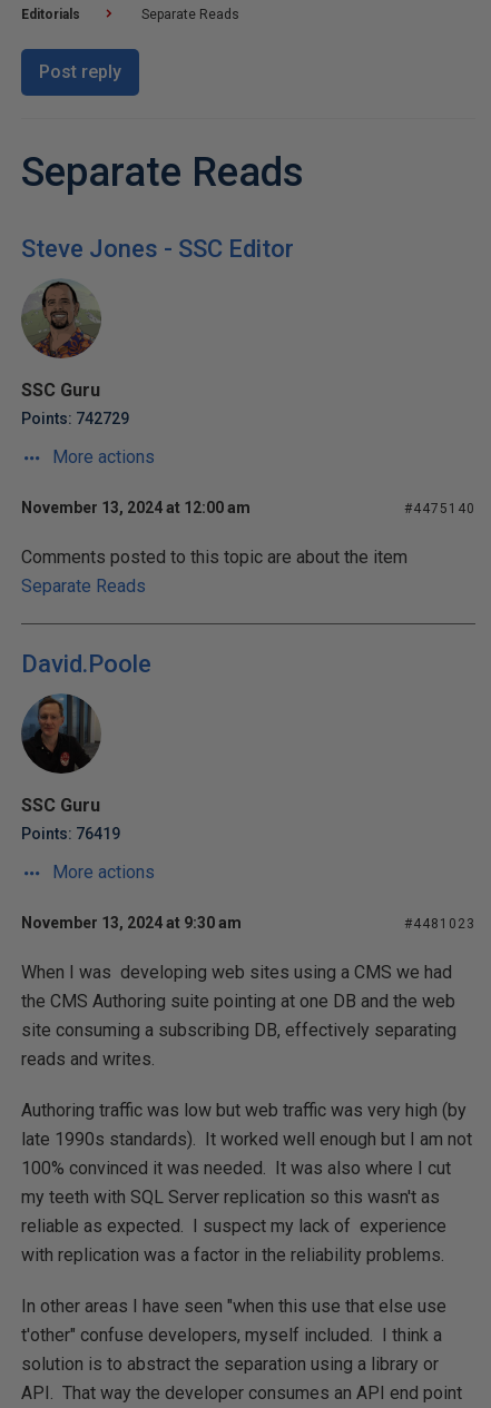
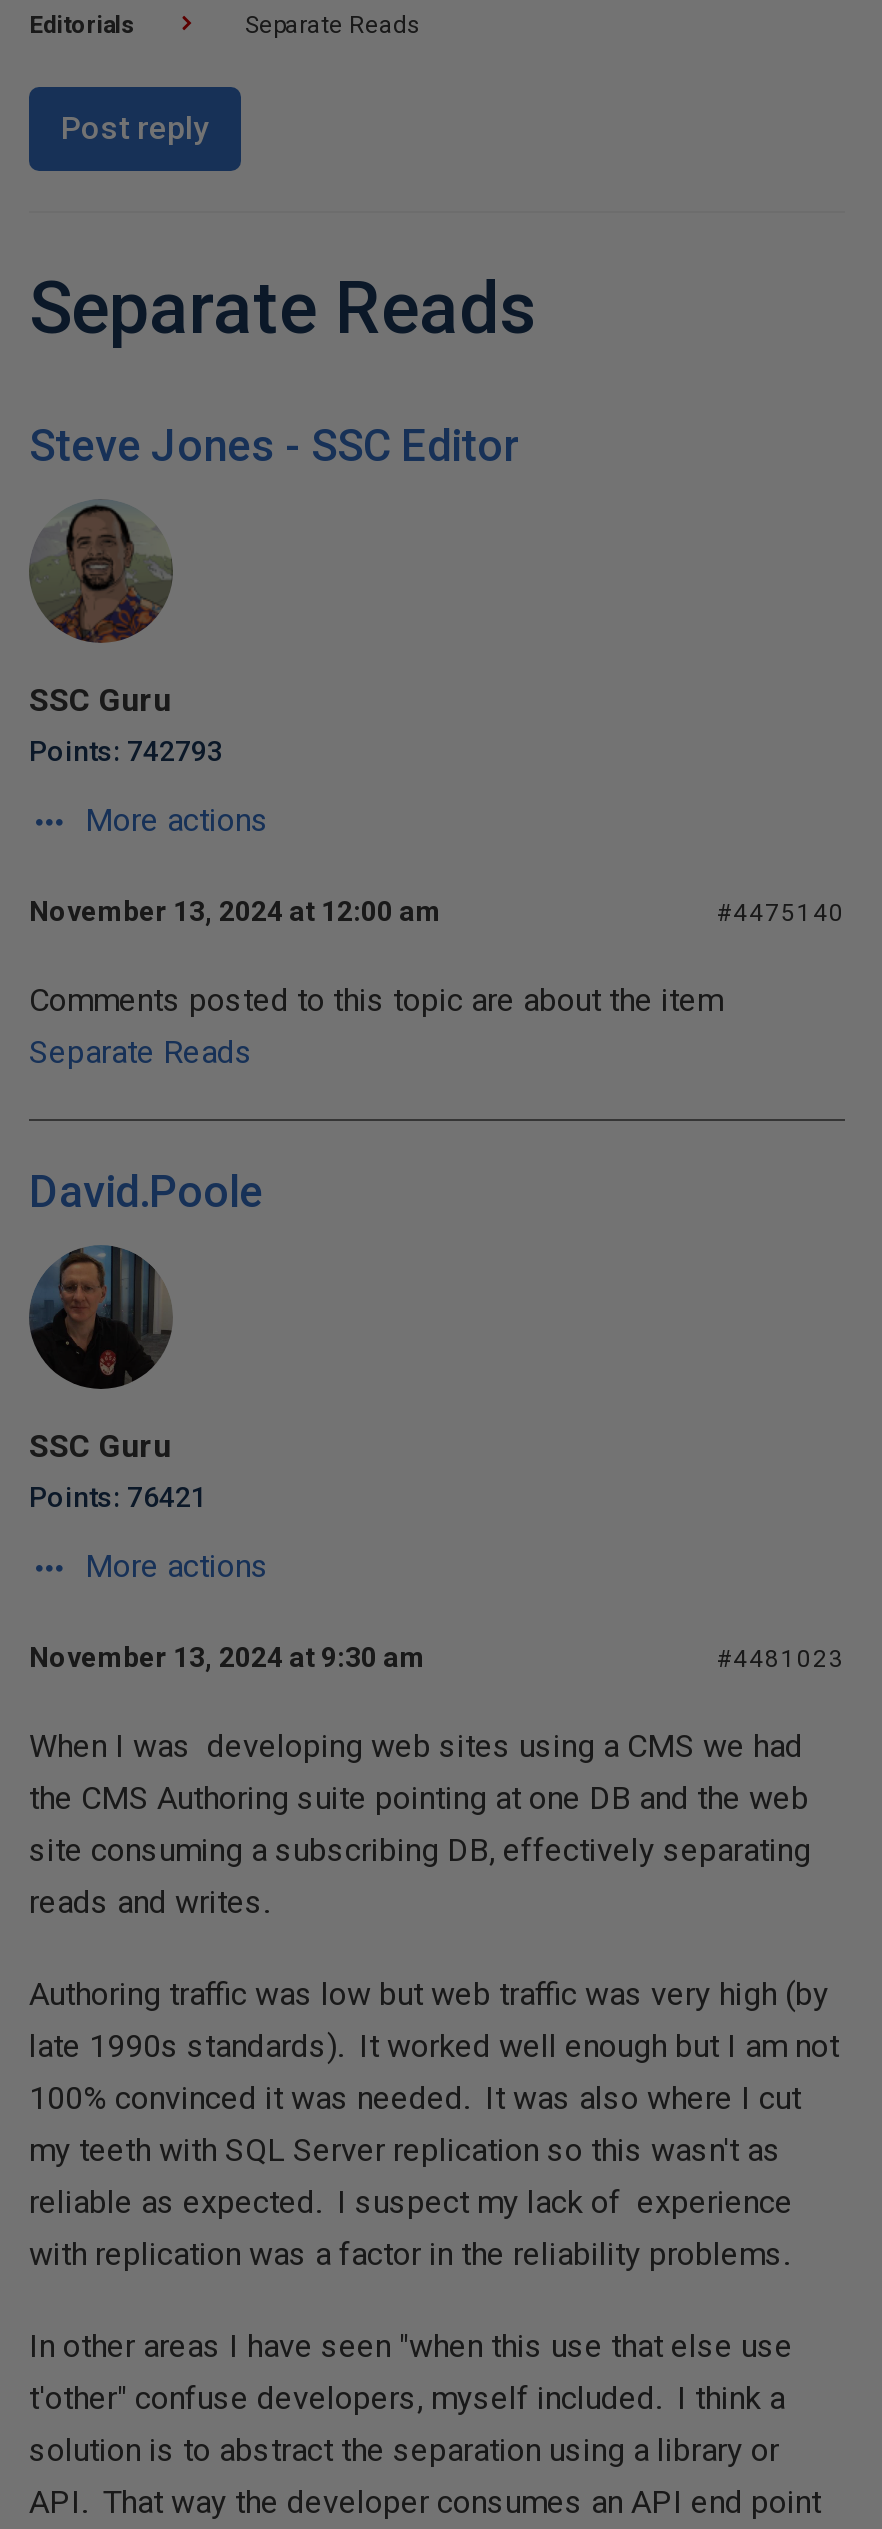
[21,410,129,427] Points: 742729 -> [29,735,223,767] Points: 742793
[21,825,120,843] Points: 76419 -> [29,1481,207,1513] Points: 76421

